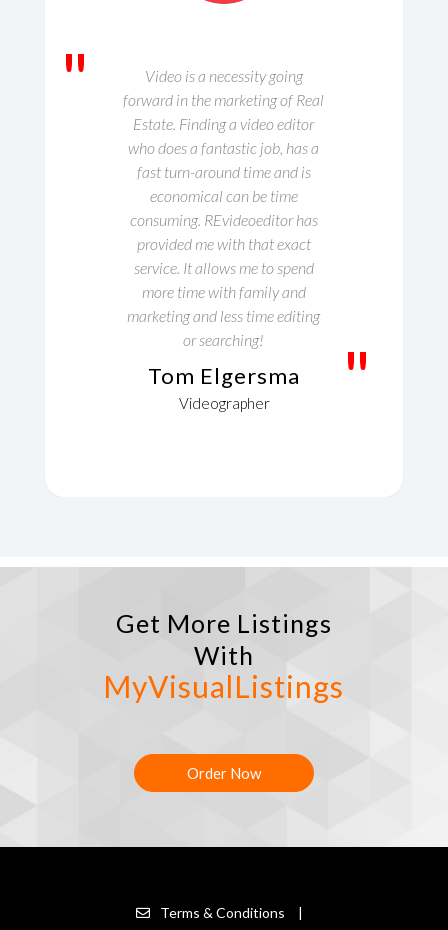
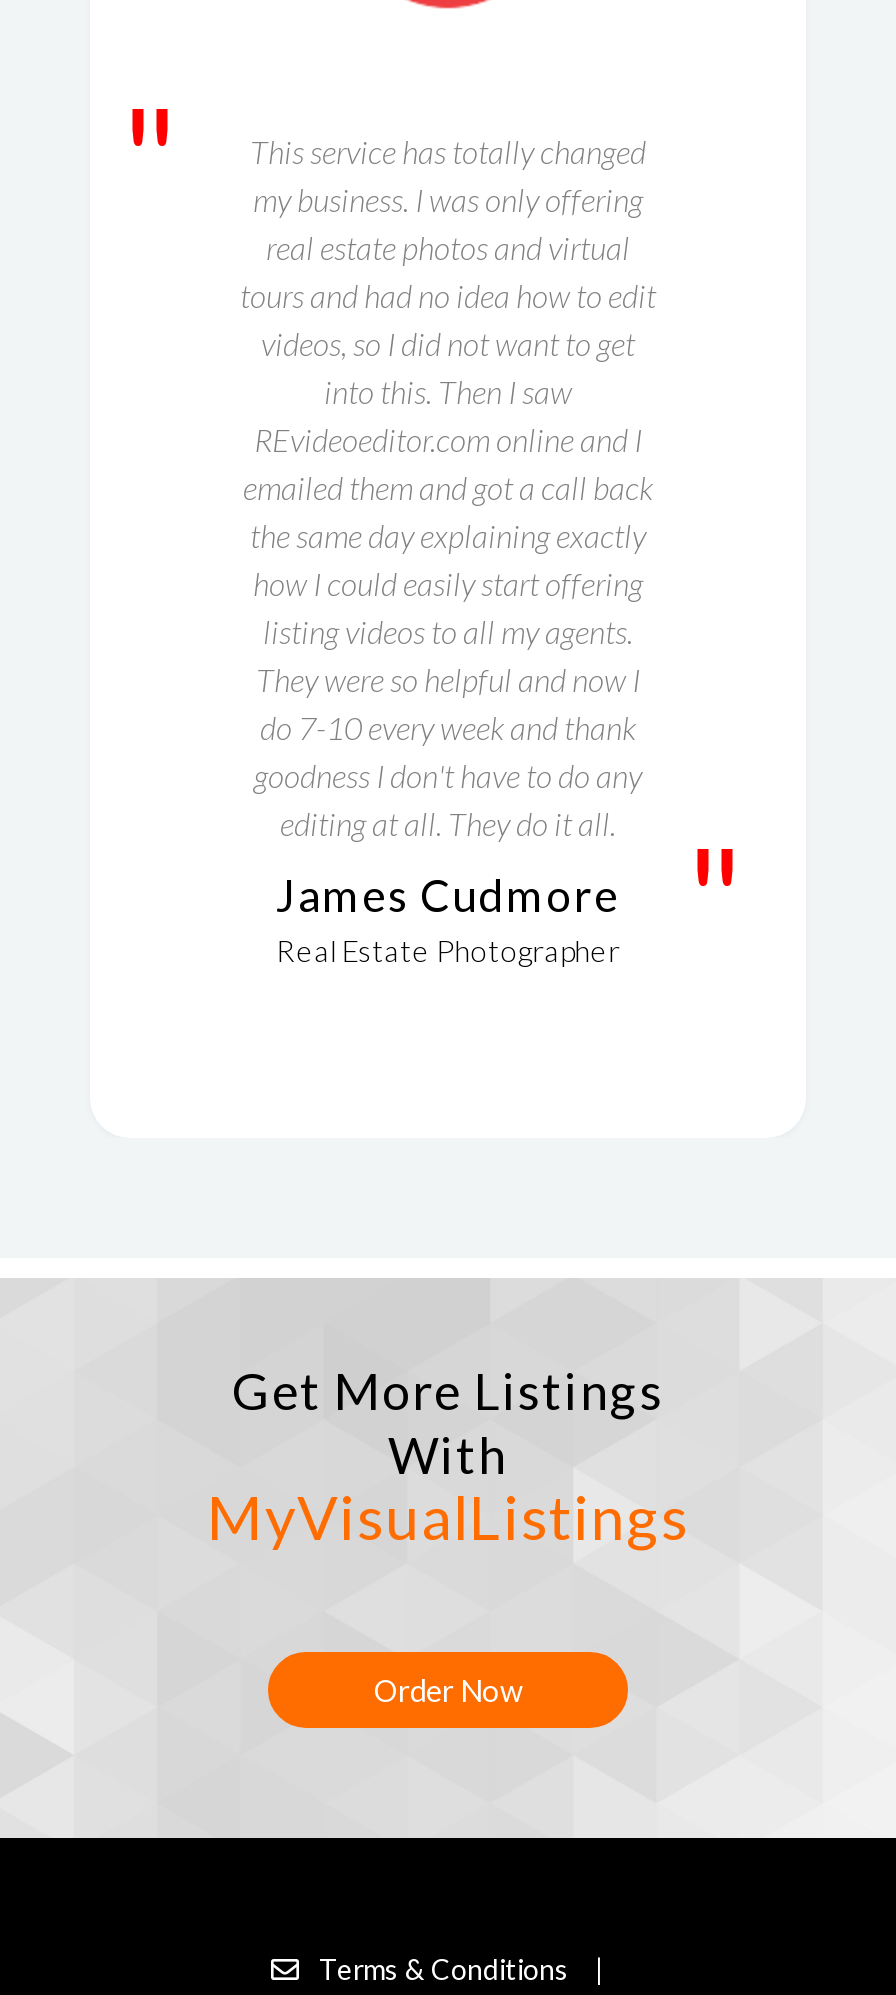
[123,66,324,349] Video is a necessity going | forward in the marketing of Real | Estate. Finding a video editor | who does a fantastic job, has a | fast turn-around time and is | economical can be time | consuming. REvideoeditor has | provided me with that exact | service. It allows me to spend | more time with family and | marketing and less time editing | or searching! -> [240,131,656,841] This service has totally changed | my business. I was only offering | real estate photos and virtual | tours and had no idea how to edit | videos, so I did not want to get | into this. Then I saw | REvideoeditor.com online and I | emailed them and got a call back | the same day explaining exactly | how I could easily start offering | listing videos to all my agents. | They were so helpful and now I | do 7-10 every week and thank | goodness I don't have to do any | editing at all. They do it all.
[148,362,300,412] Tom Elgersma | Videographer -> [276,867,620,967] James Cudmore | Real Estate Photographer

